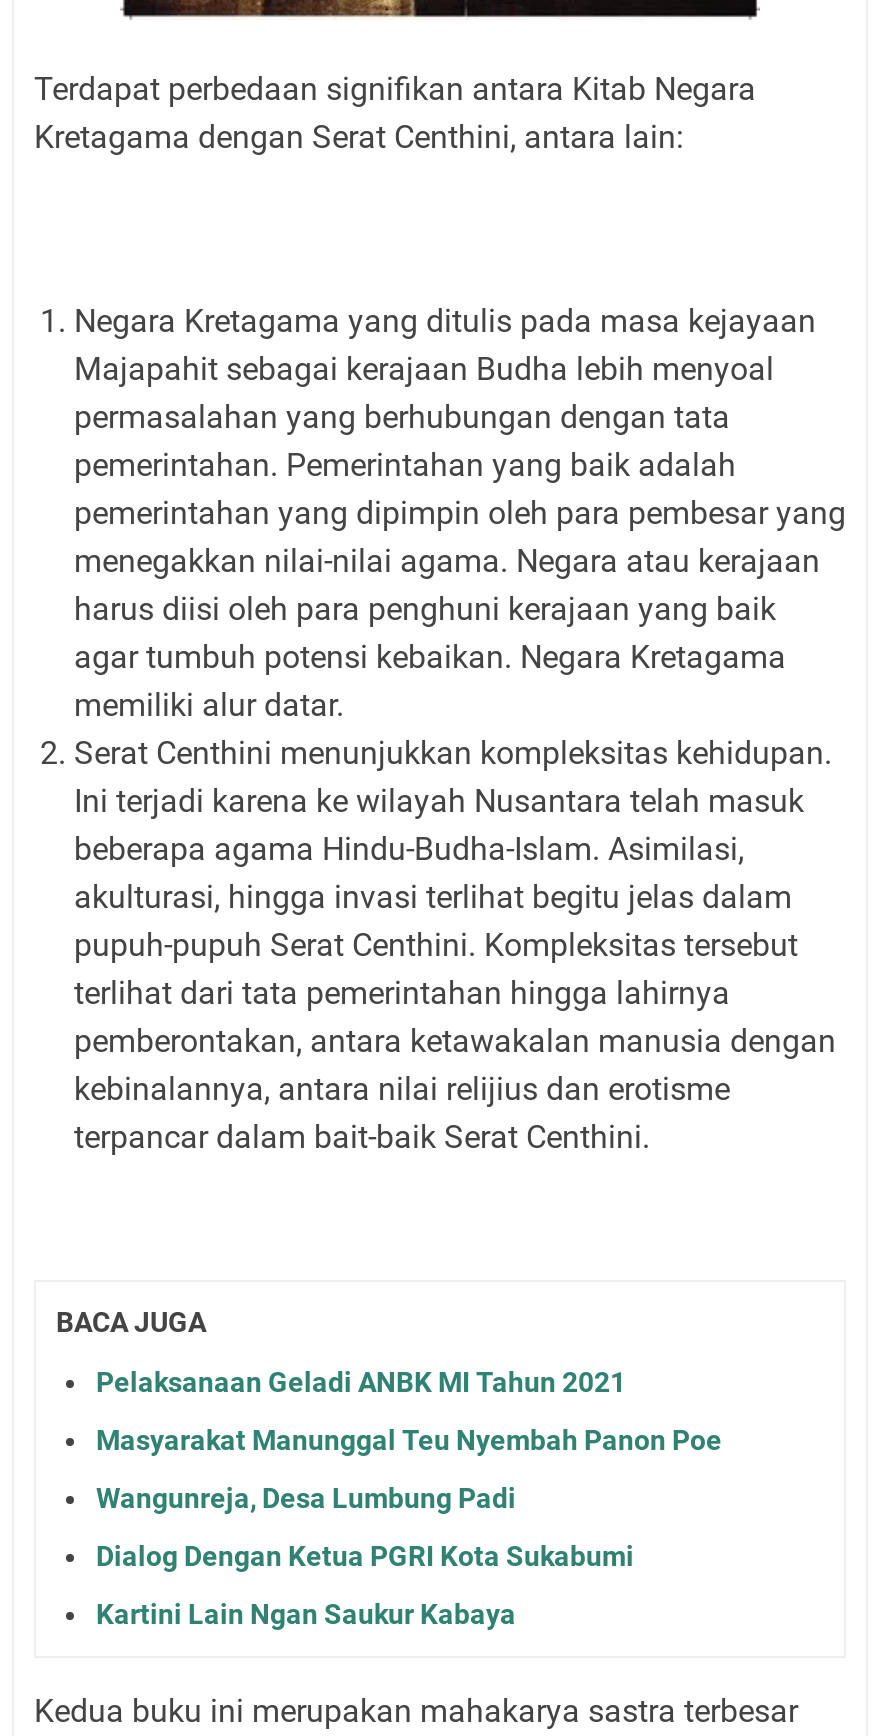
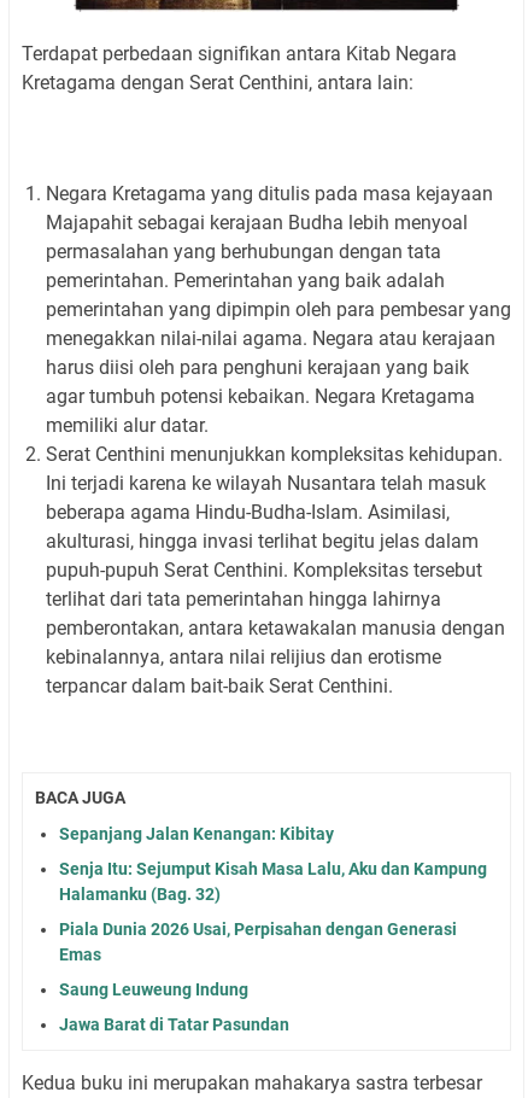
[96,1366,626,1398] Pelaksanaan Geladi ANBK MI Tahun 2021 -> [59,824,334,844] Sepanjang Jalan Kenangan: Kibitay
[96,1424,722,1456] Masyarakat Manunggal Teu Nyembah Panon Poe -> [59,859,487,904] Senja Itu: Sejumput Kisah Masa Lalu, Aku dan Kampung | Halamanku (Bag. 32)
[96,1482,516,1514] Wangunreja, Desa Lumbung Padi -> [59,920,457,964] Piala Dunia 2026 Usai, Perpisahan dengan Generasi | Emas
[96,1540,634,1572] Dialog Dengan Ketua PGRI Kota Sukabumi -> [59,980,248,999] Saung Leuweung Indung
[96,1598,516,1630] Kartini Lain Ngan Saukur Kabaya -> [59,1015,289,1034] Jawa Barat di Tatar Pasundan

